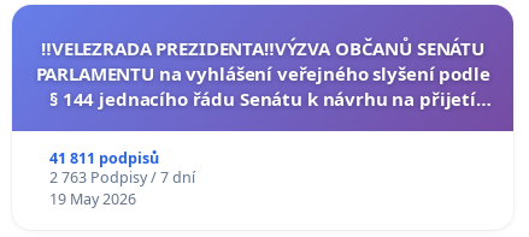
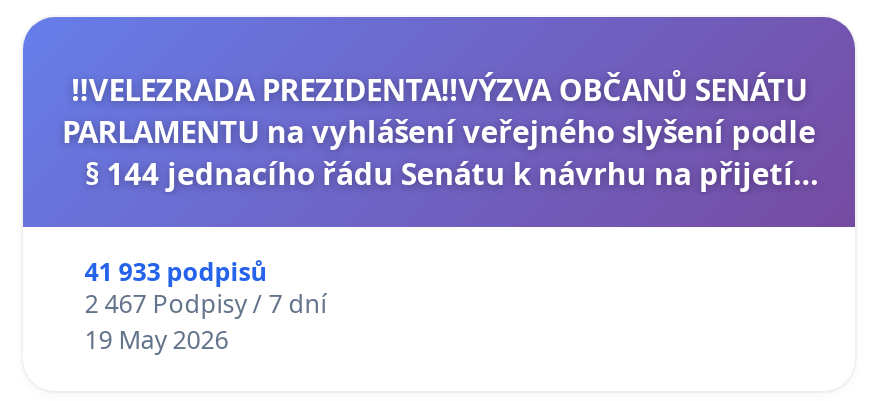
[49,148,159,168] 41 811 podpisů -> [85,254,267,288] 41 933 podpisů
[49,167,195,187] 2 763 Podpisy / 7 dní -> [85,286,327,320] 2 467 Podpisy / 7 dní

